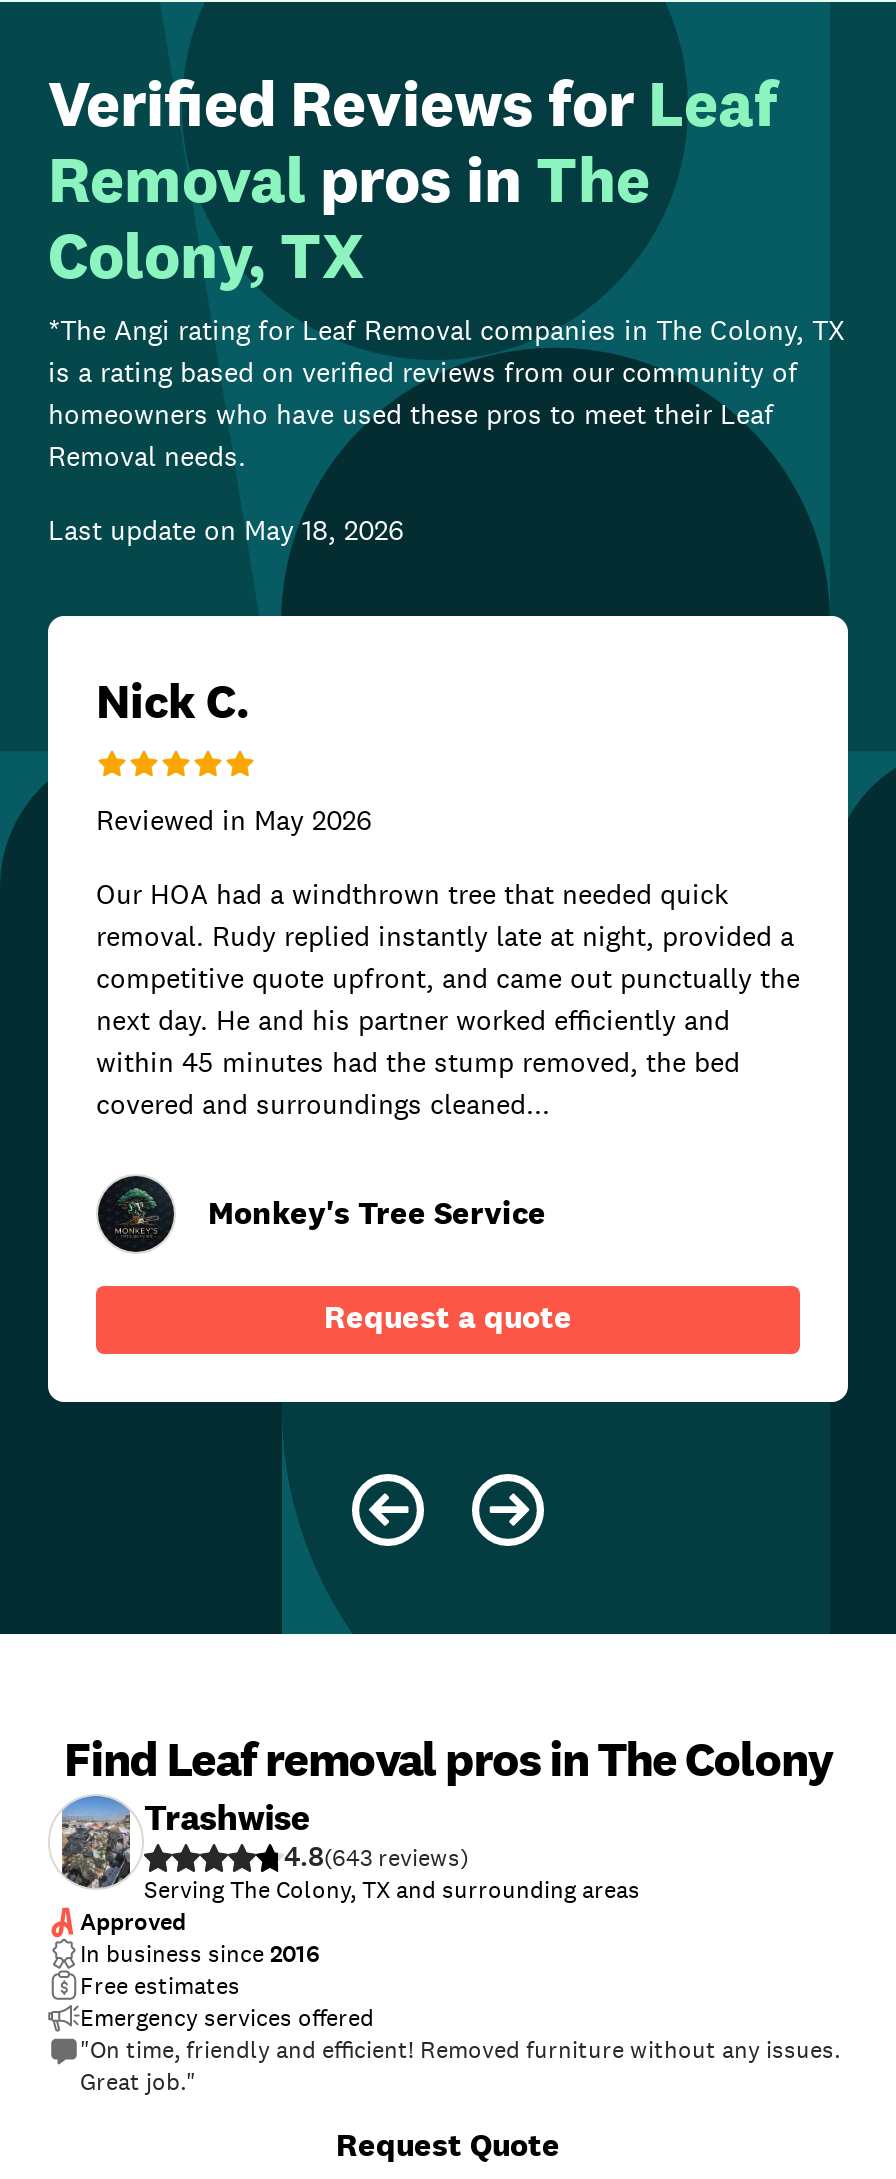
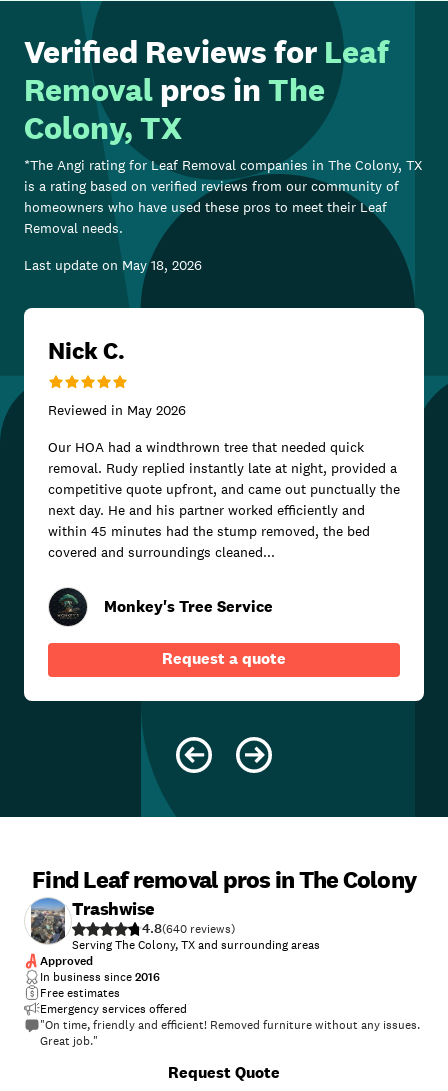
[284,1838,372,1876] 4.8(643 -> [142,919,187,938] 4.8(640

